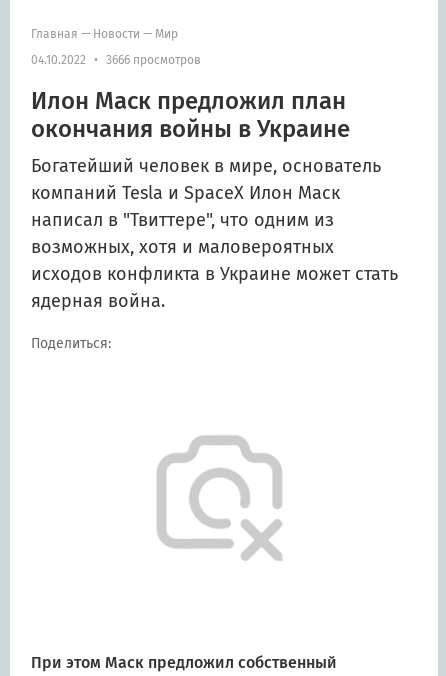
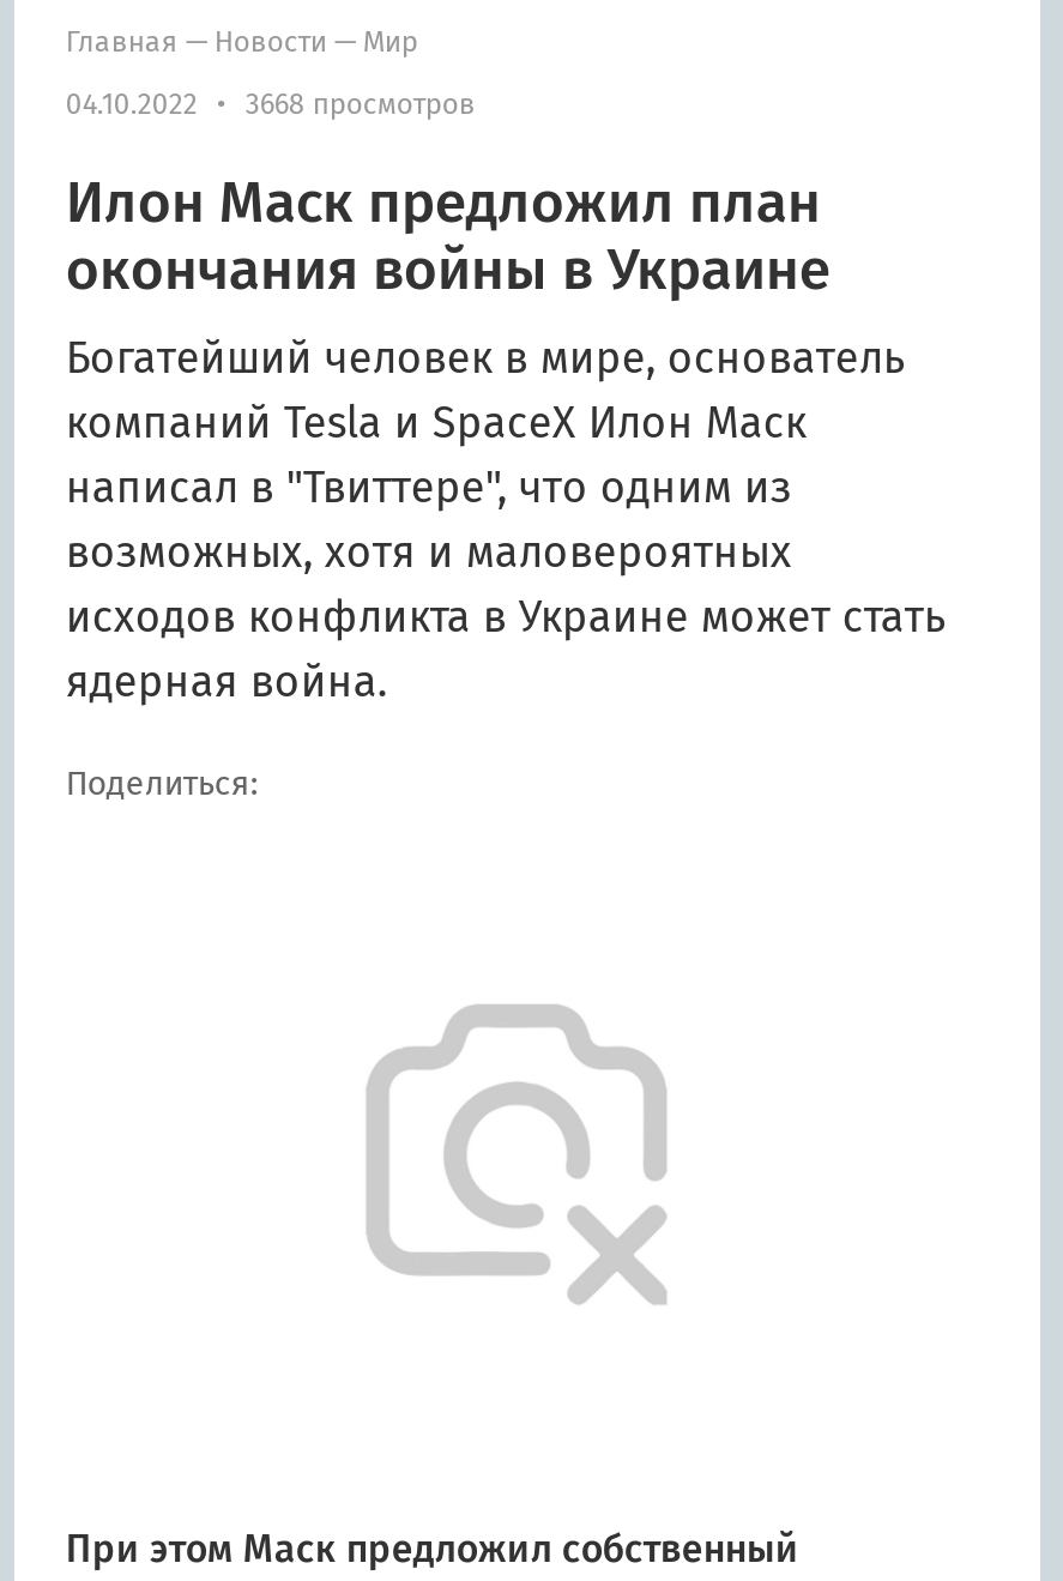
[31,53,201,67] 04.10.2022 • 3666 просмотров -> [66,88,476,122] 04.10.2022 • 3668 просмотров

